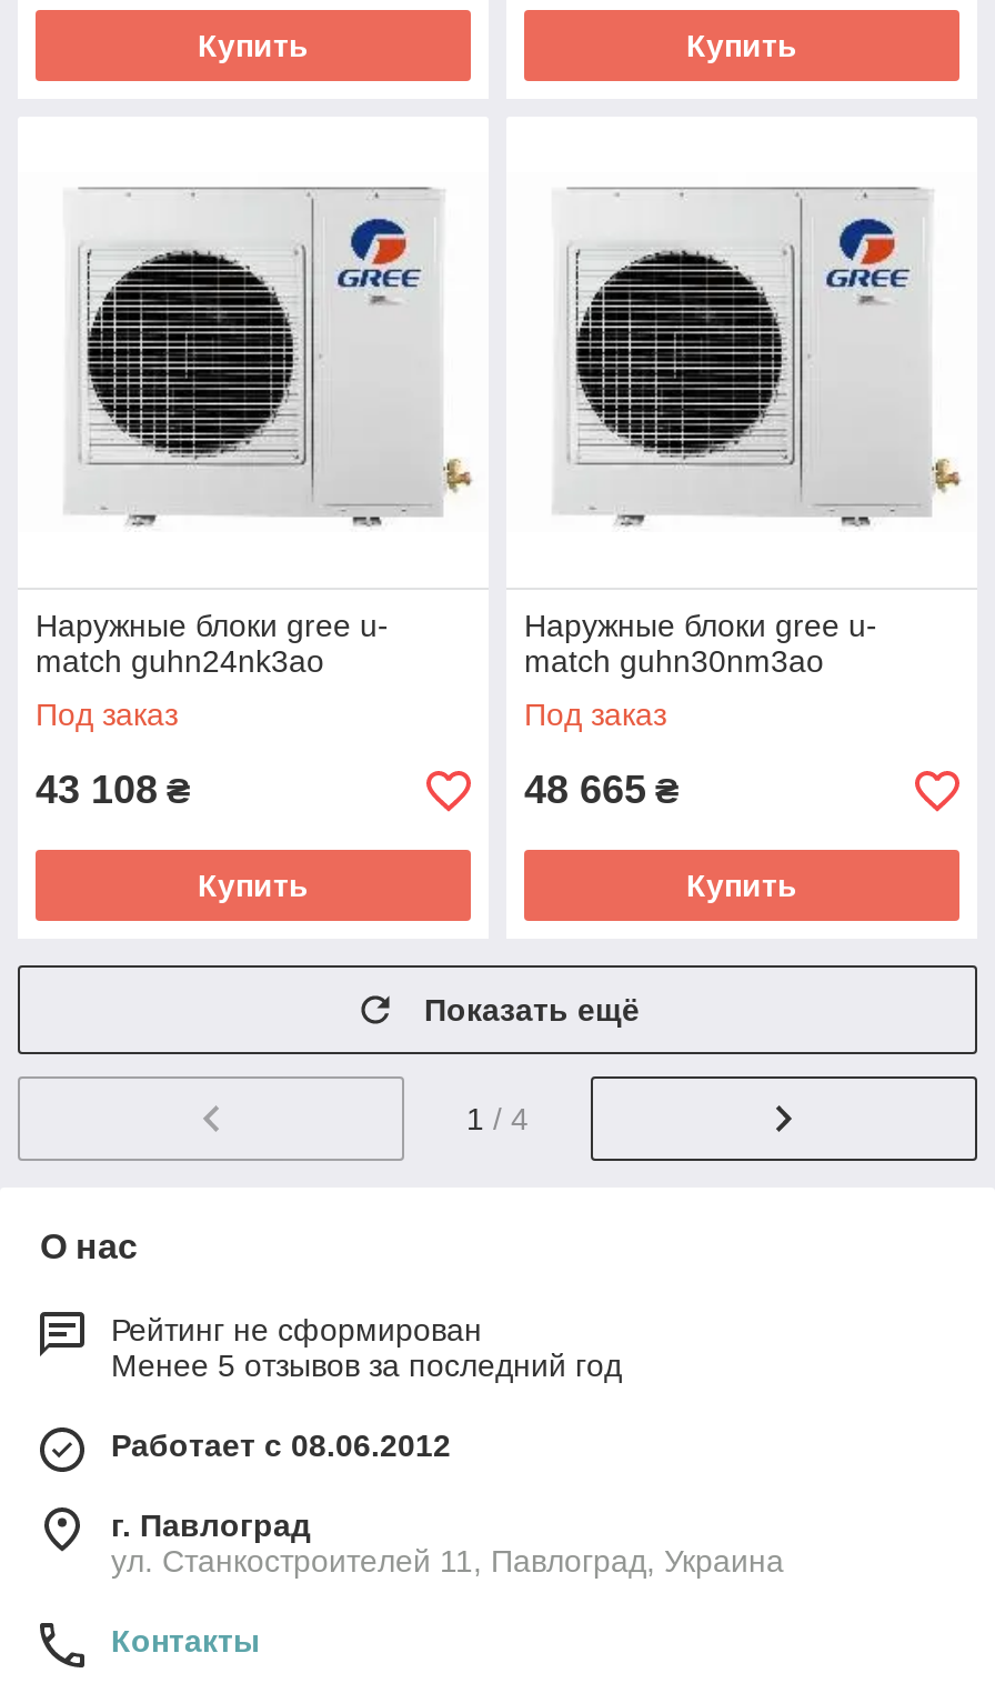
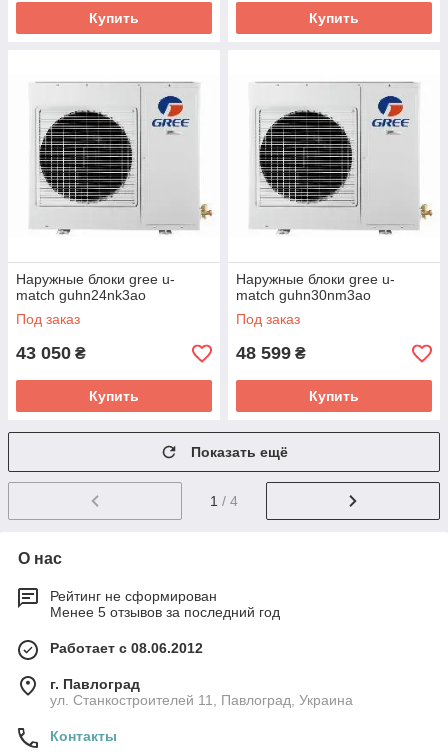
[36,768,191,812] 43 108 ₴ -> [16,343,86,363] 43 050 ₴
[524,768,680,812] 48 665 ₴ -> [236,343,306,363] 48 599 ₴

